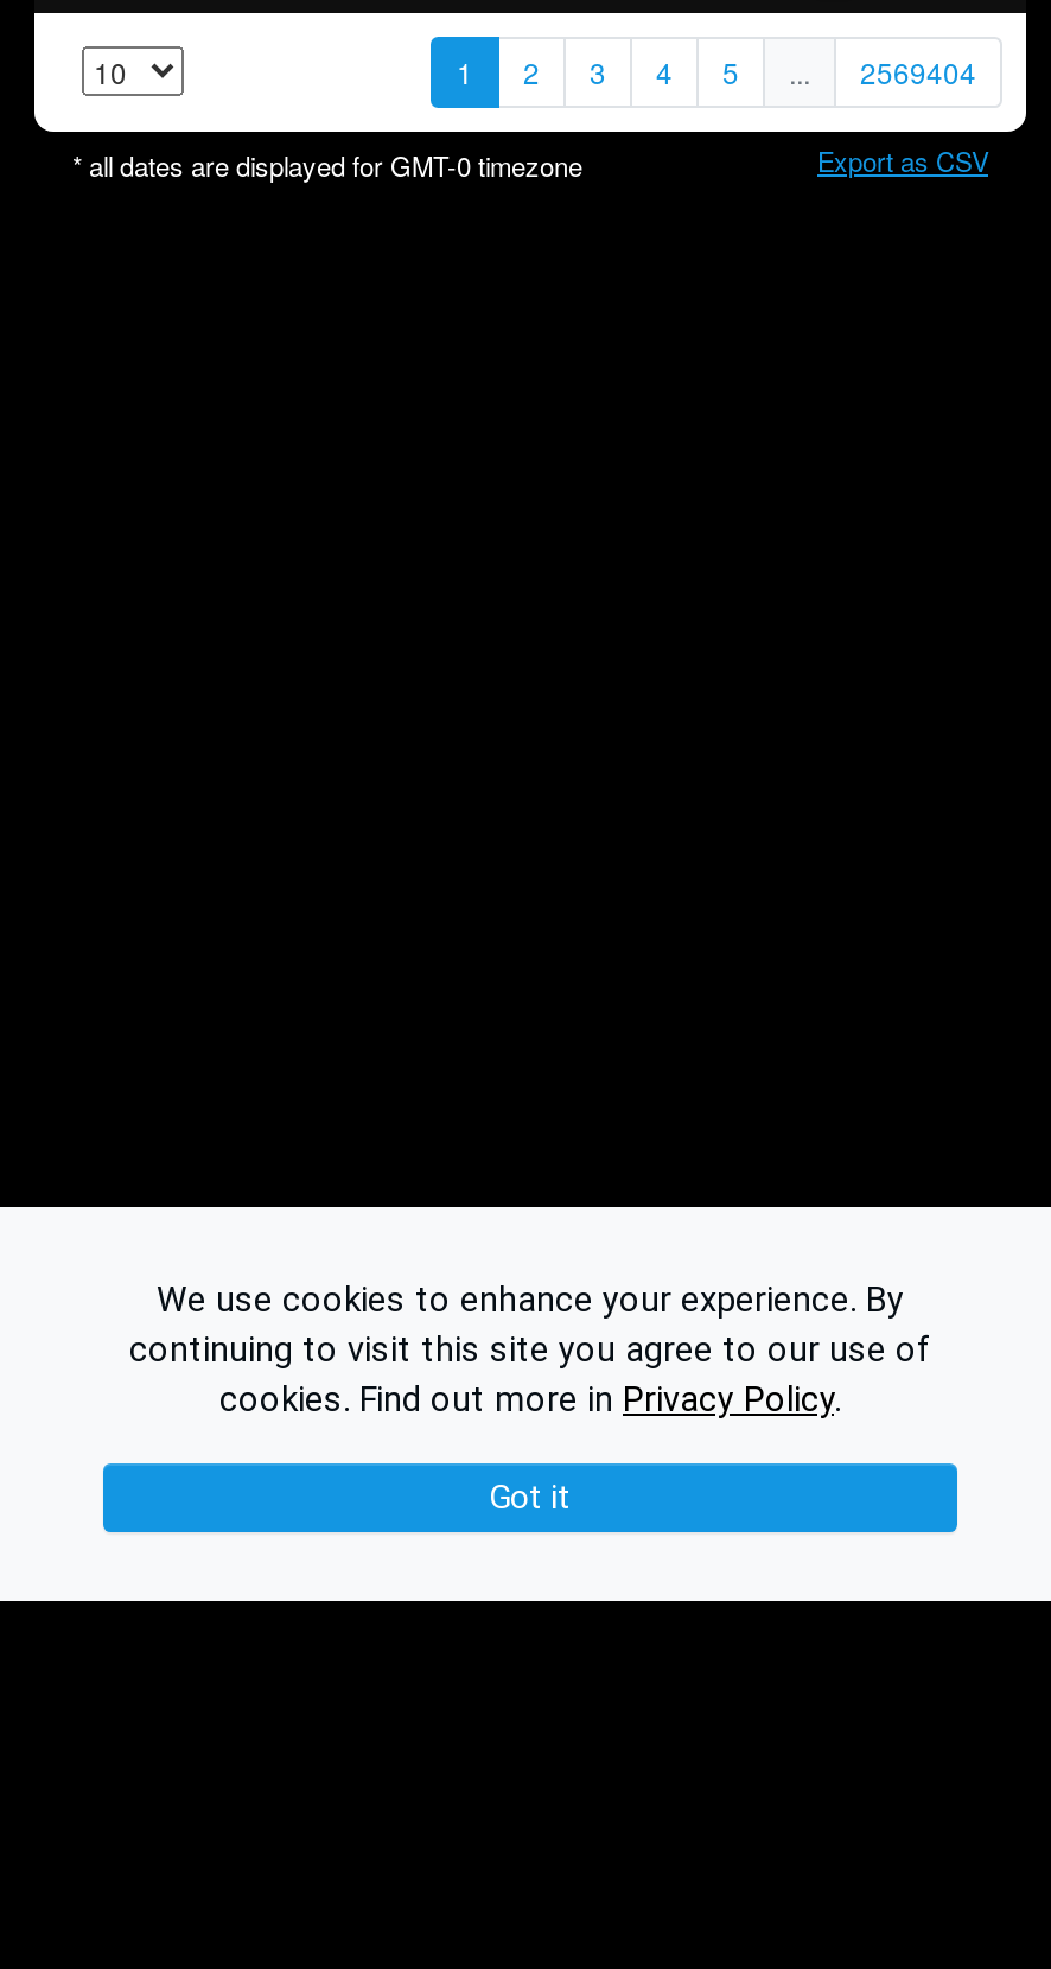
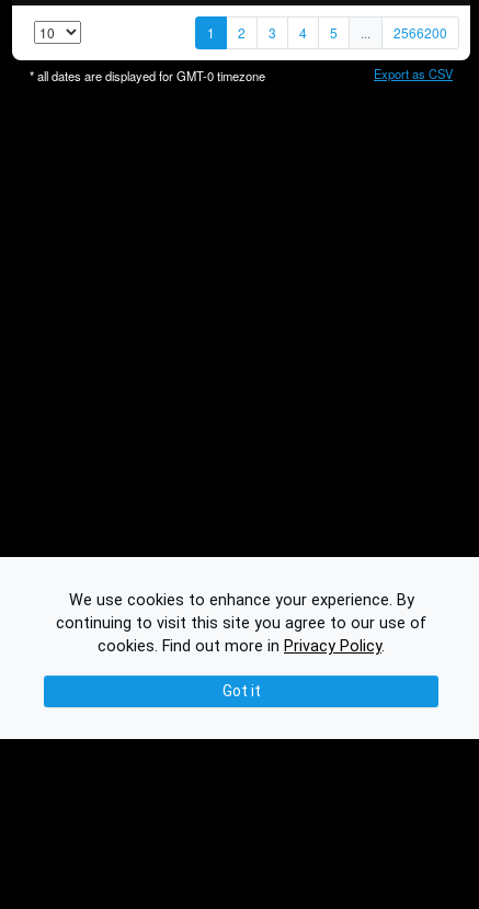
[860,50,976,90] 2569404 -> [394,22,447,41] 2566200

